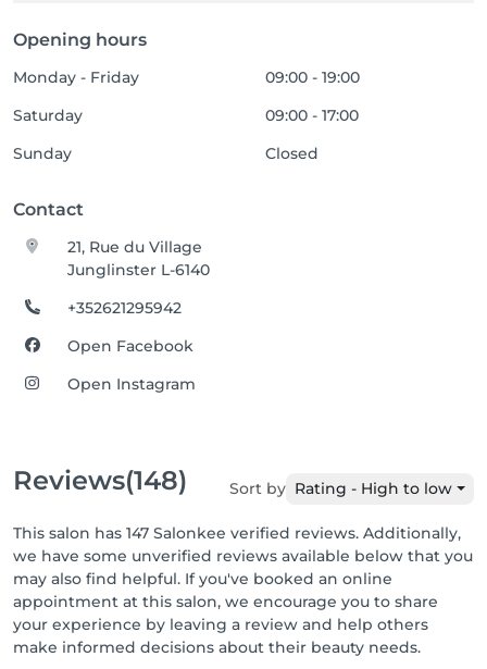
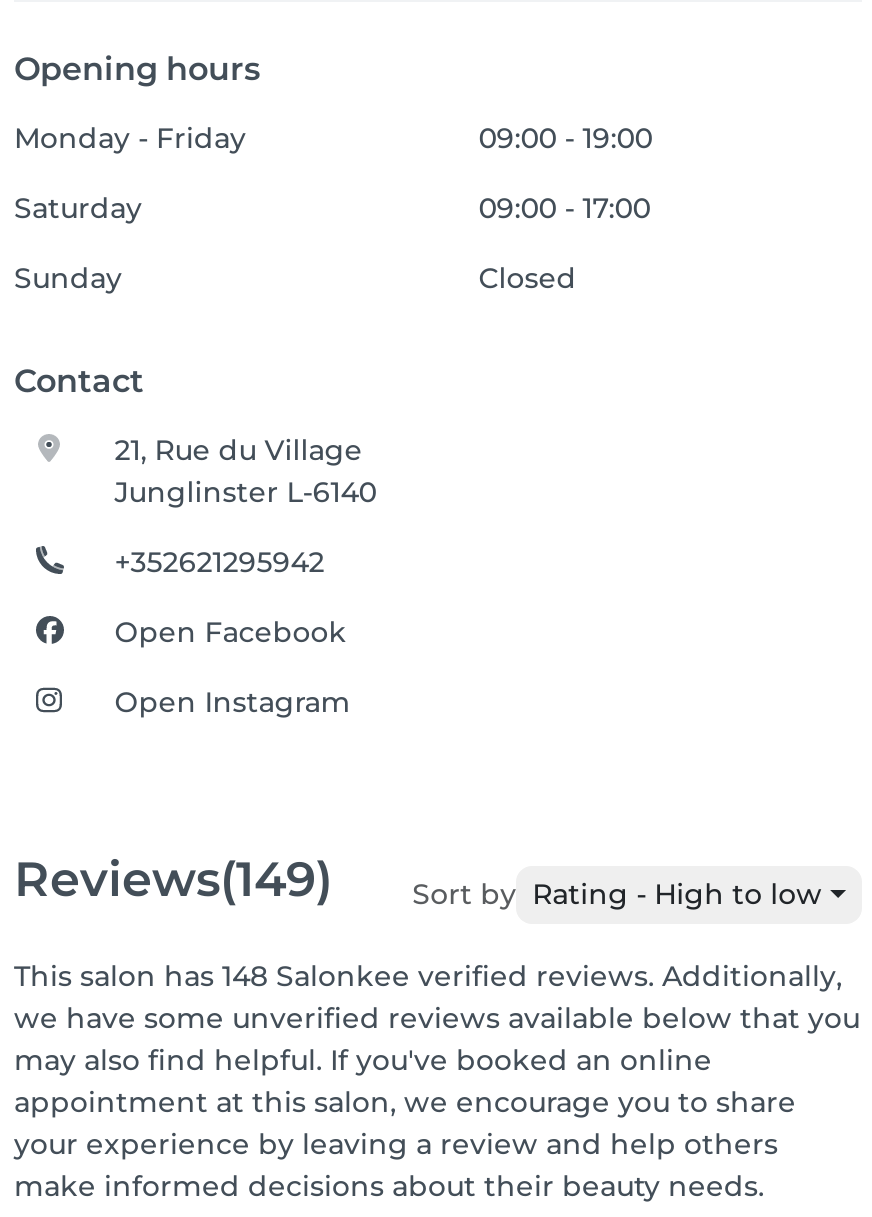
[13,464,187,495] Reviews(148) -> [14,849,332,907] Reviews(149)
[13,523,461,543] This salon has 147 Salonkee verified reviews. Additionally, -> [14,958,842,994] This salon has 148 Salonkee verified reviews. Additionally,

